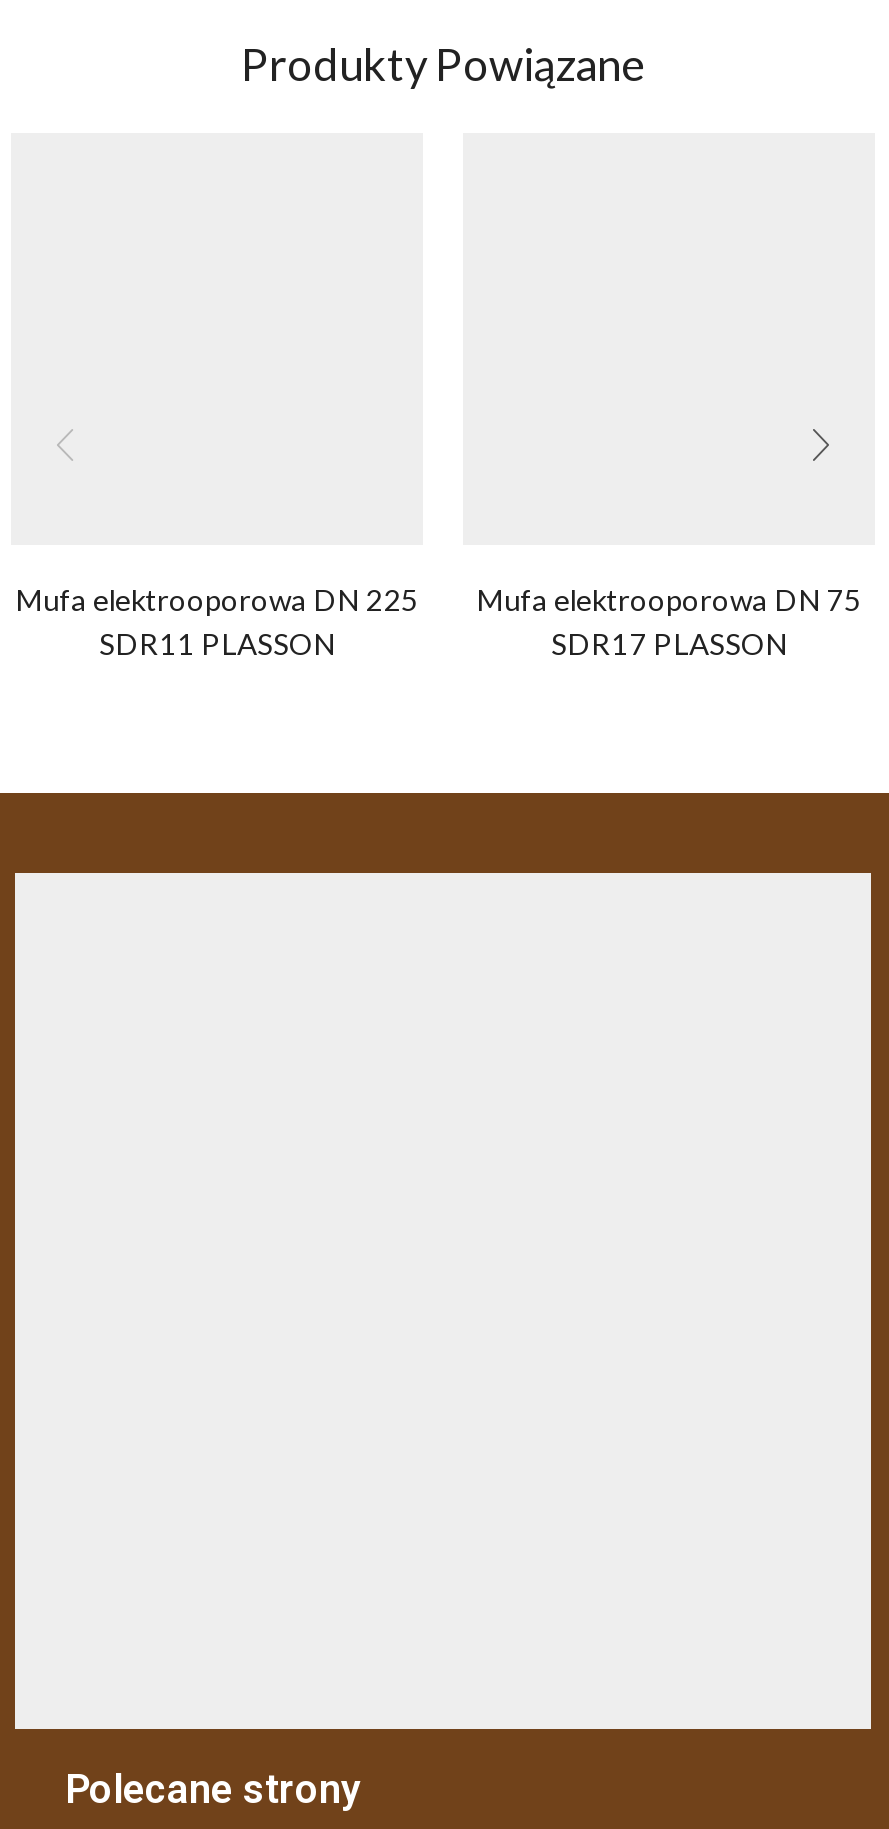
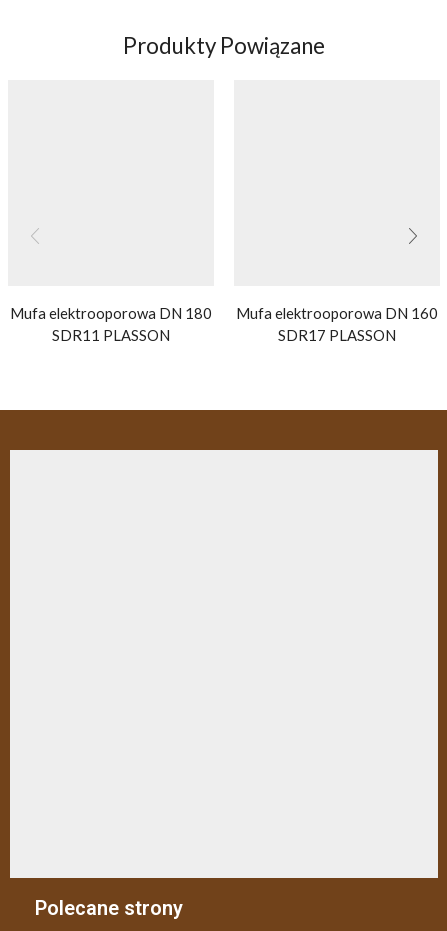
[15,582,419,618] Mufa elektrooporowa DN 225 -> [10,304,212,322] Mufa elektrooporowa DN 180
[476,582,862,618] Mufa elektrooporowa DN 75 -> [236,304,438,322] Mufa elektrooporowa DN 160

